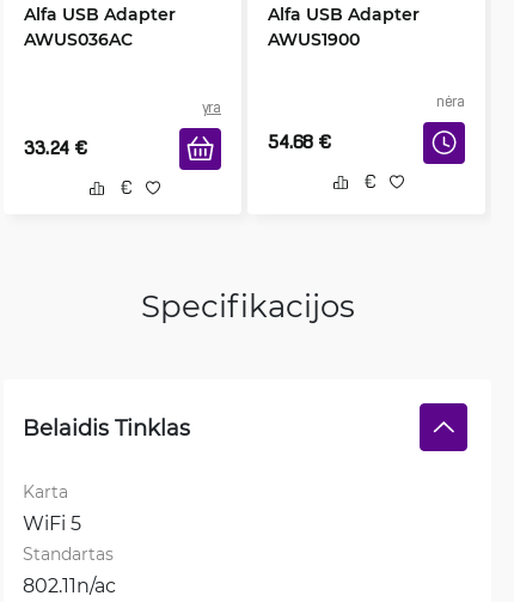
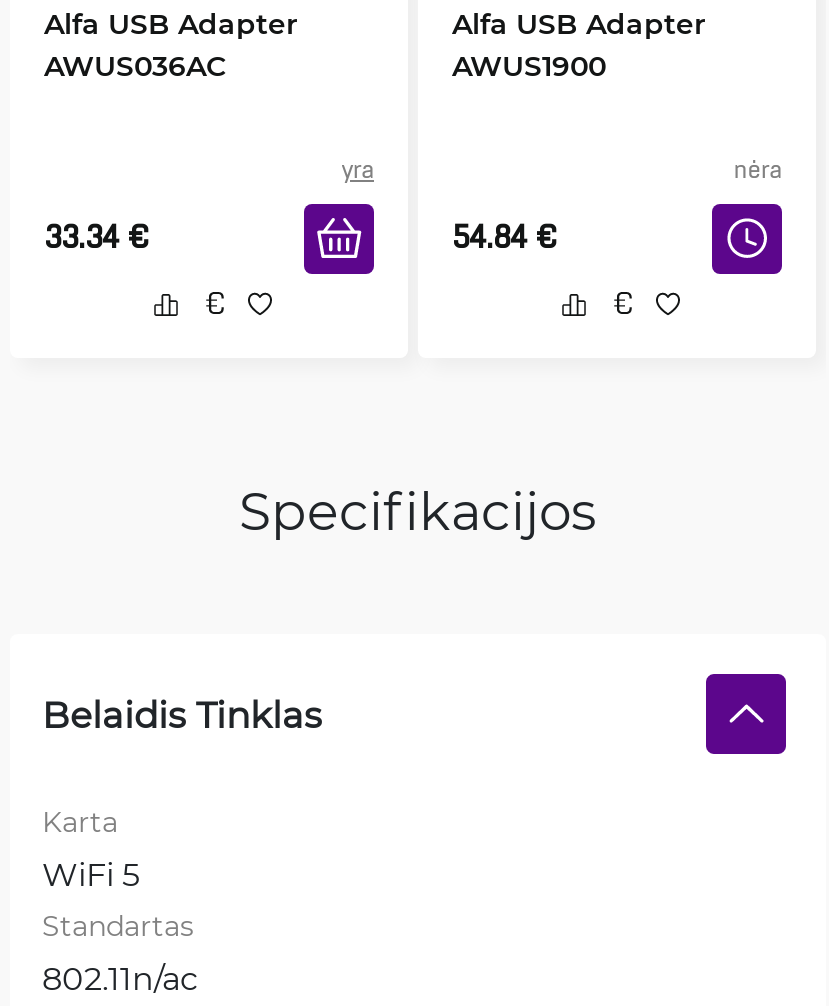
[24,136,87,159] 33.24 € -> [44,218,149,256] 33.34 €
[268,130,331,153] 54.68 € -> [452,218,557,256] 54.84 €

